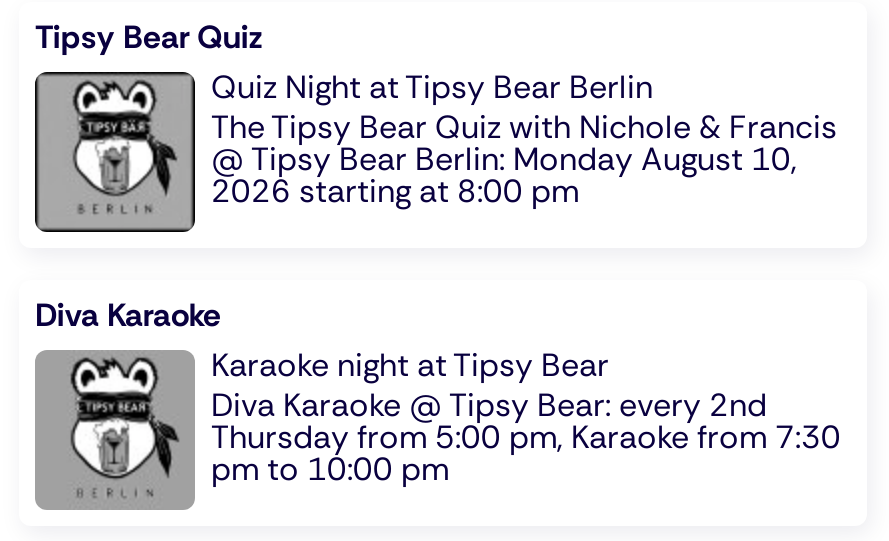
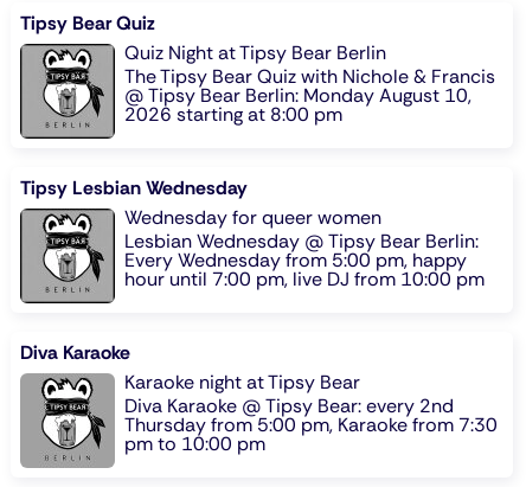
none -> [20,175,485,291] Tipsy Lesbian Wednesday | Wednesday for queer women | Lesbian Wednesday @ Tipsy Bear Berlin: | Every Wednesday from 5:00 pm, happy | hour until 7:00 pm, live DJ from 10:00 pm

